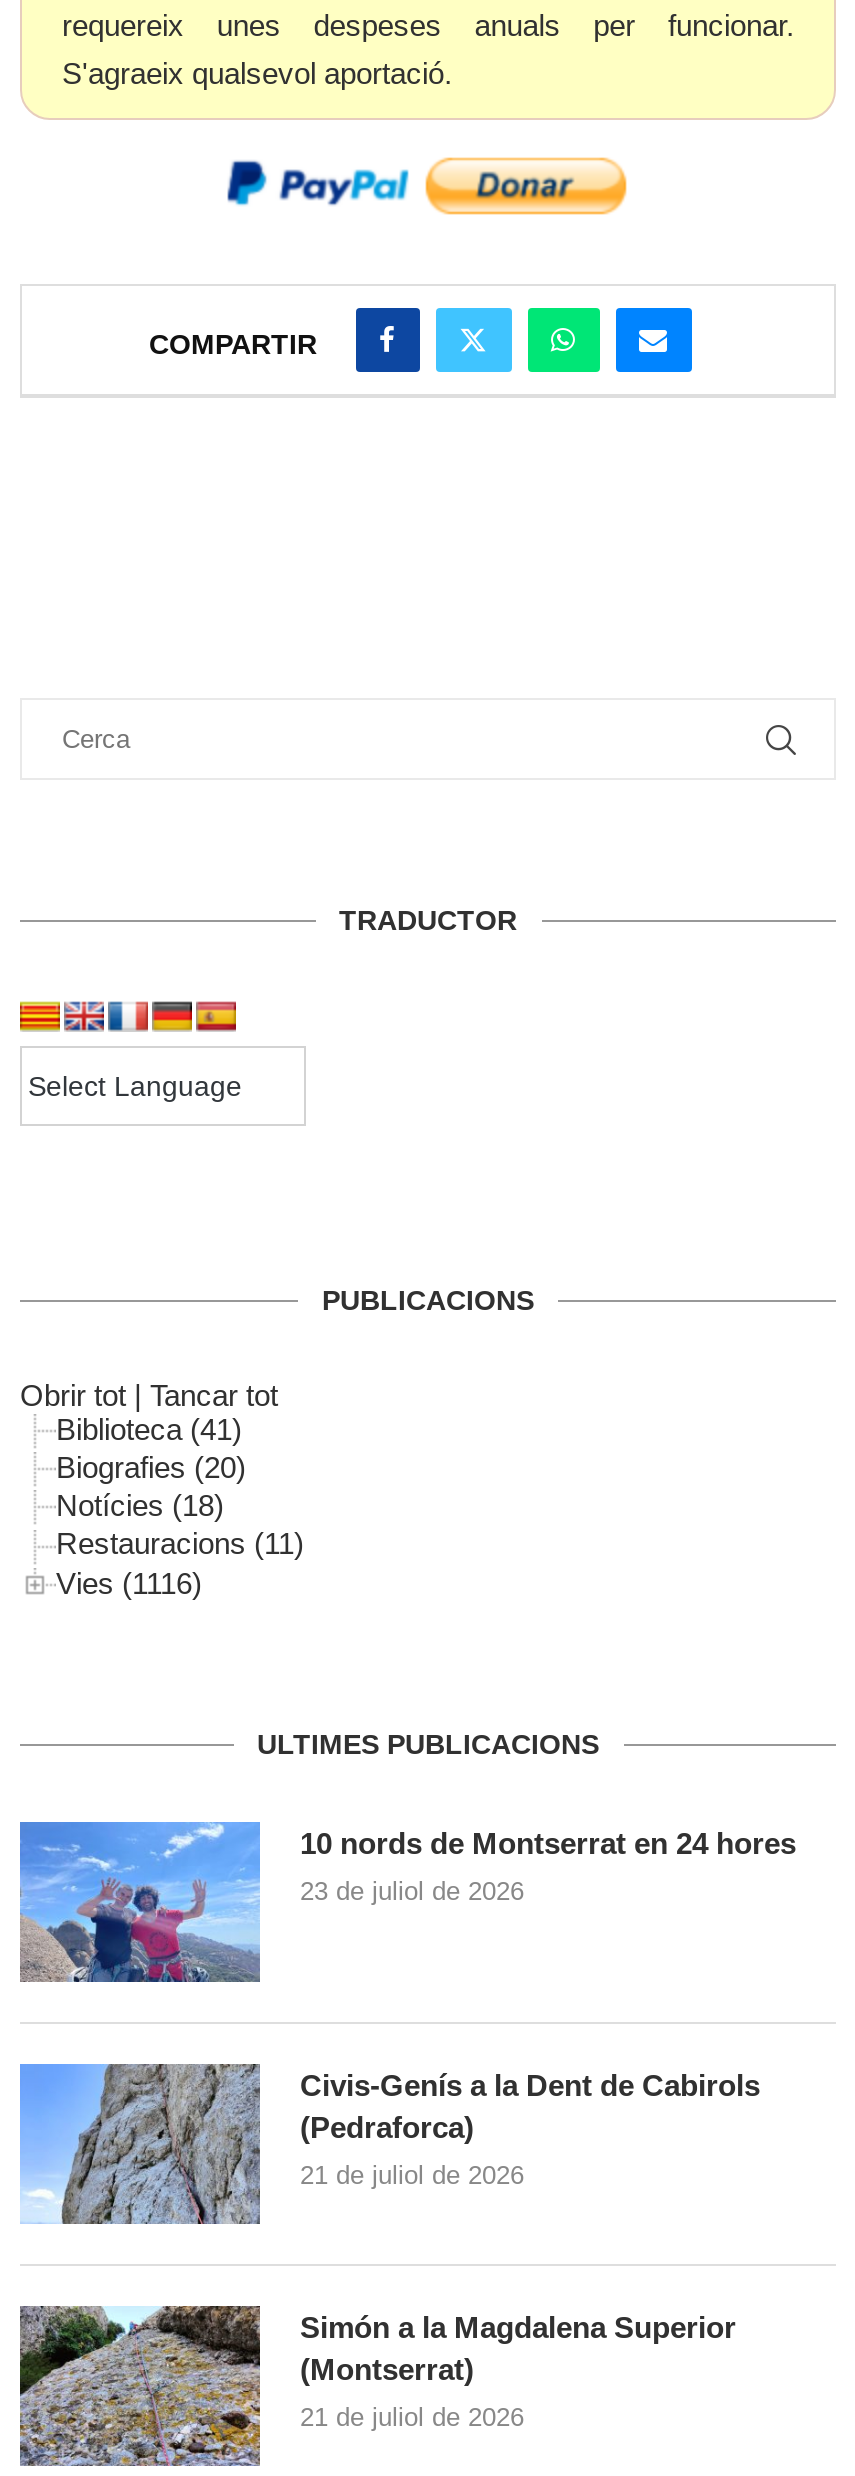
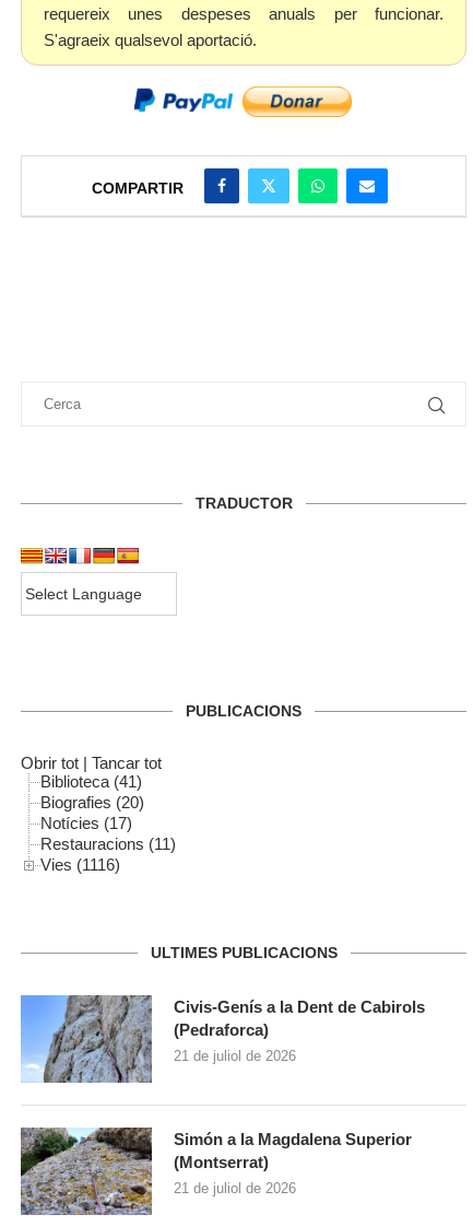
[56,1489,224,1523] Notícies (18) -> [40,814,132,833] Notícies (17)
[18,1820,796,1984] [image] | 10 nords de Montserrat en 24 hores | 23 de juliol de 2026 -> none

